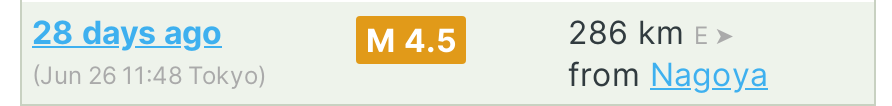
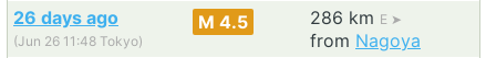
[32,13,222,53] 28 days ago -> [13,7,118,29] 26 days ago

